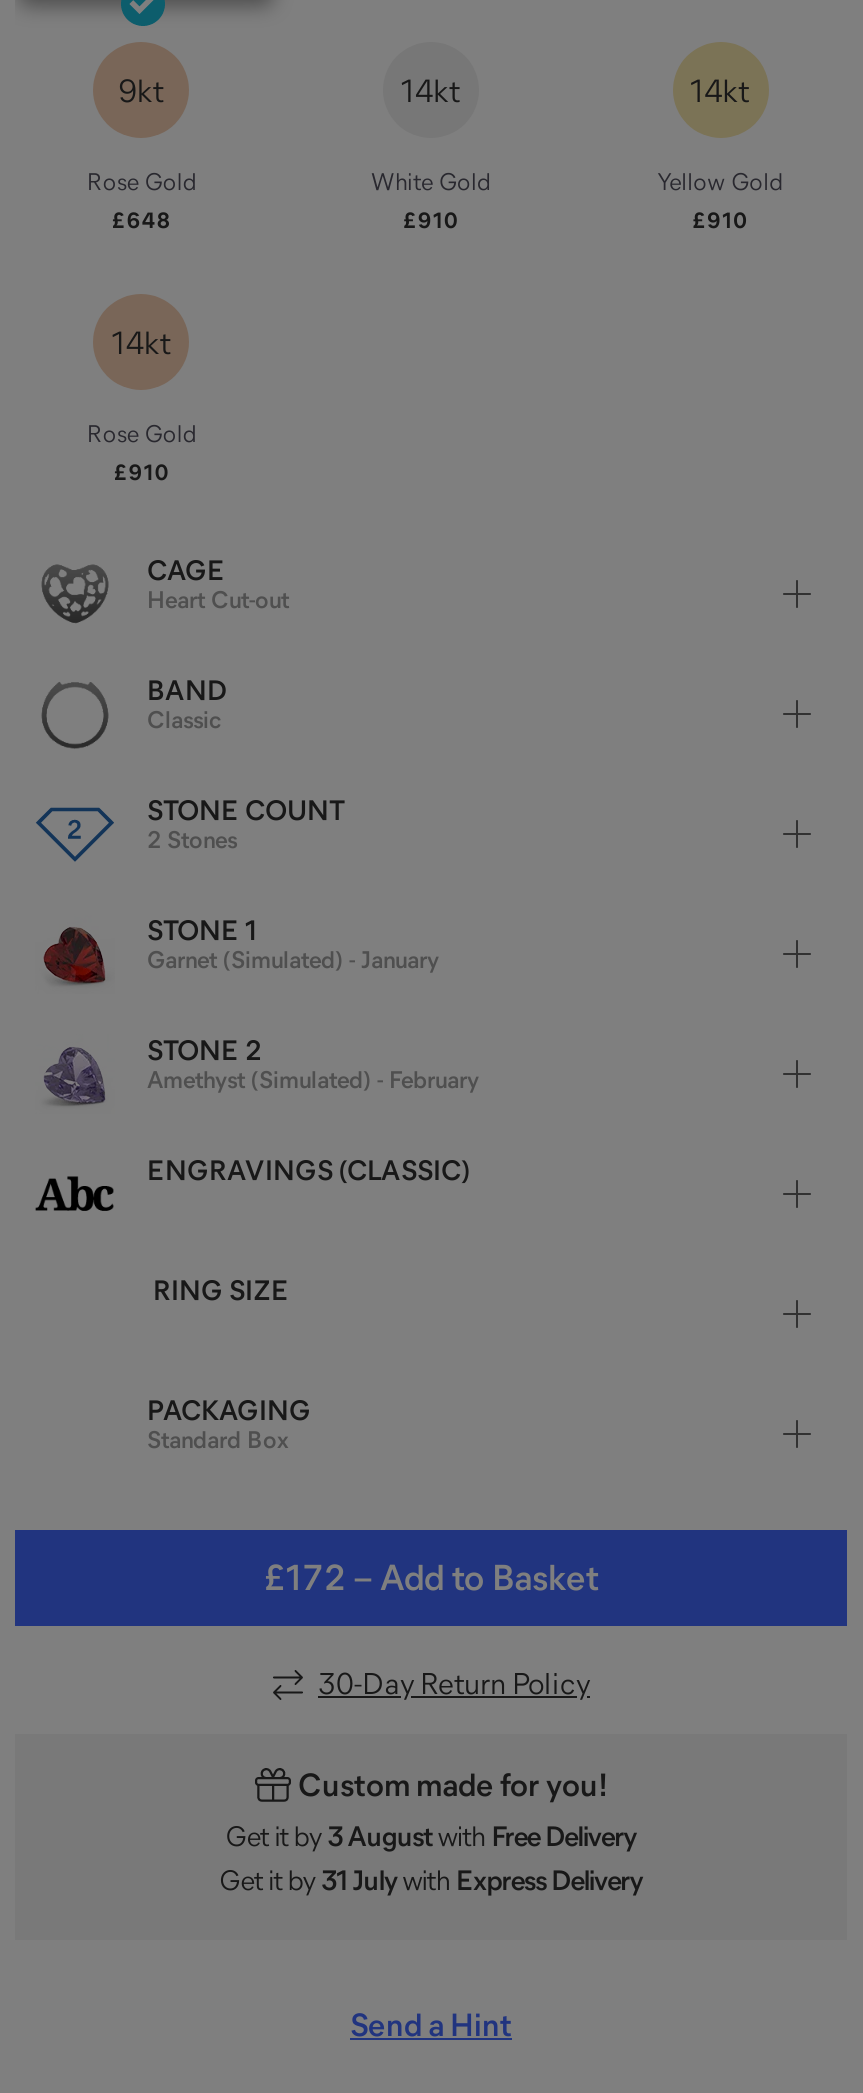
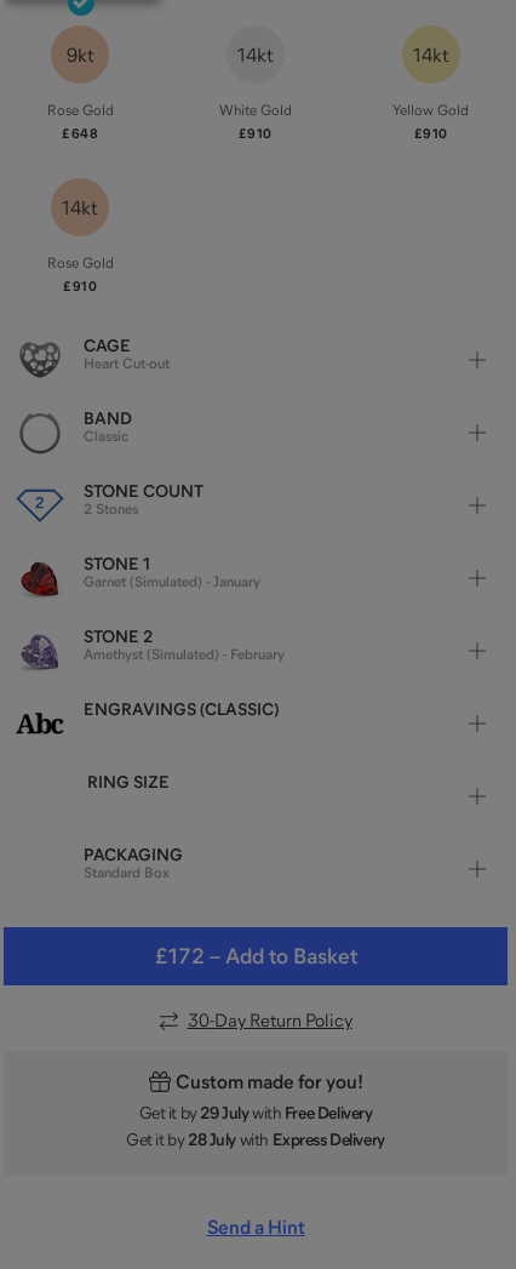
[225,1823,636,1851] Get it by 3 August with Free Delivery -> [139,1105,372,1122] Get it by 29 July with Free Delivery
[219,1867,643,1895] Get it by 31 July with Express Delivery -> [126,1131,385,1148] Get it by 28 July with Express Delivery

